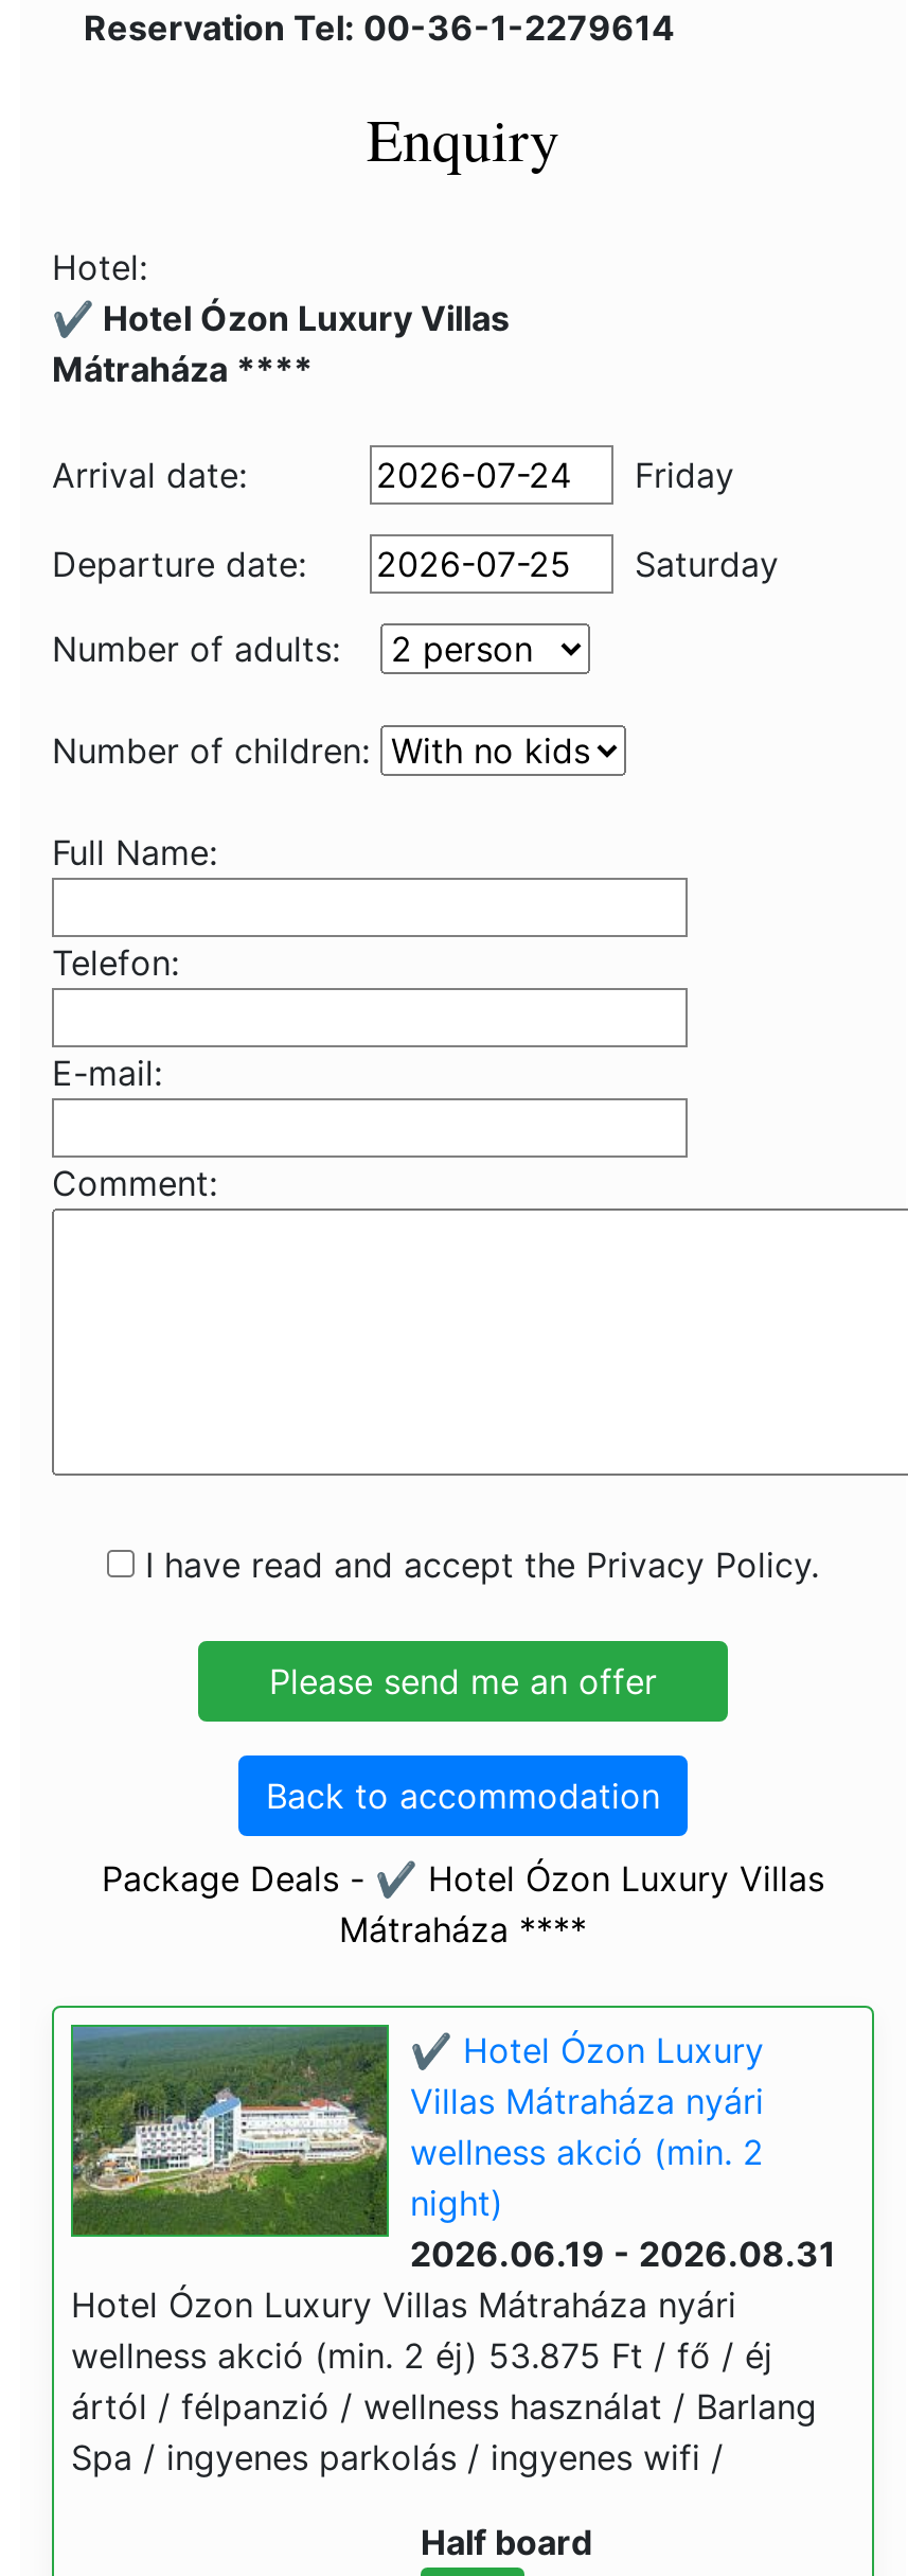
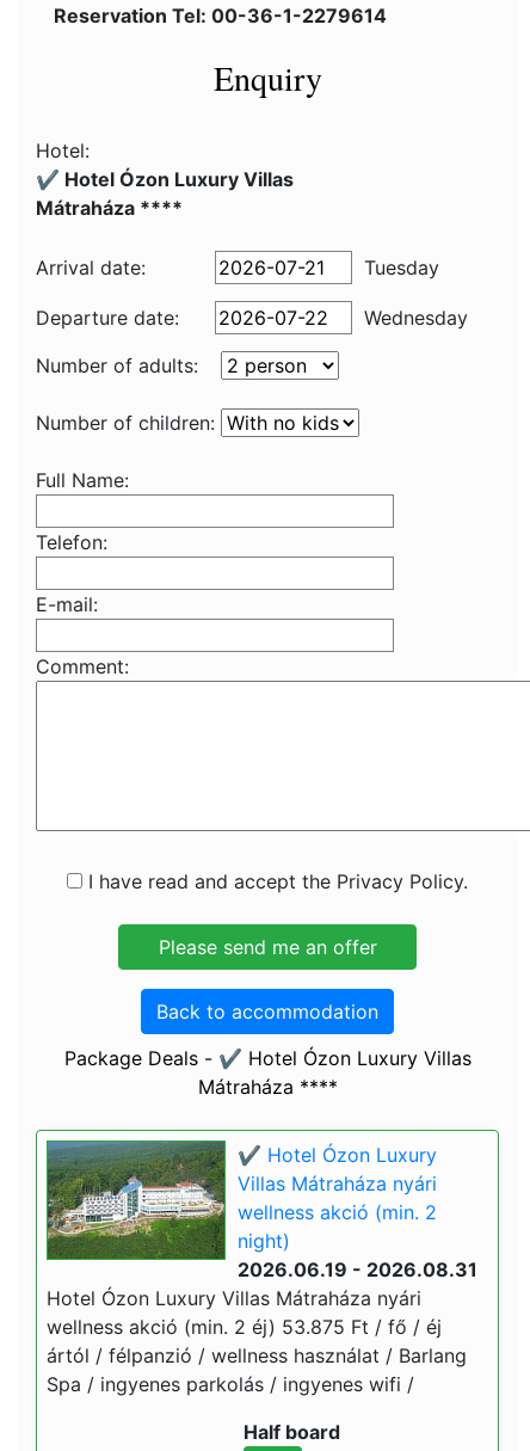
[635,454,734,496] Friday -> [364,256,439,279] Tuesday
[635,543,779,585] Saturday -> [364,306,468,330] Wednesday

